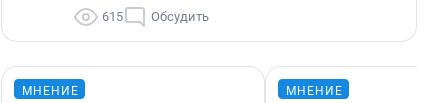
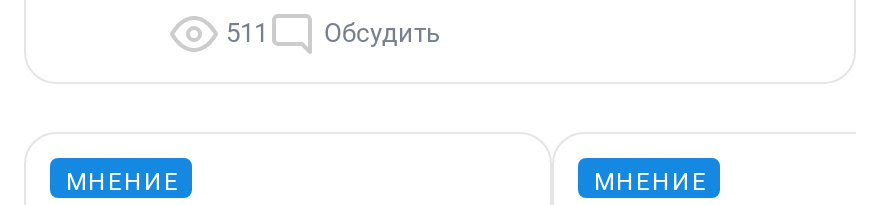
[102,9,209,24] 615 Обсудить -> [226,18,440,48] 511 Обсудить

